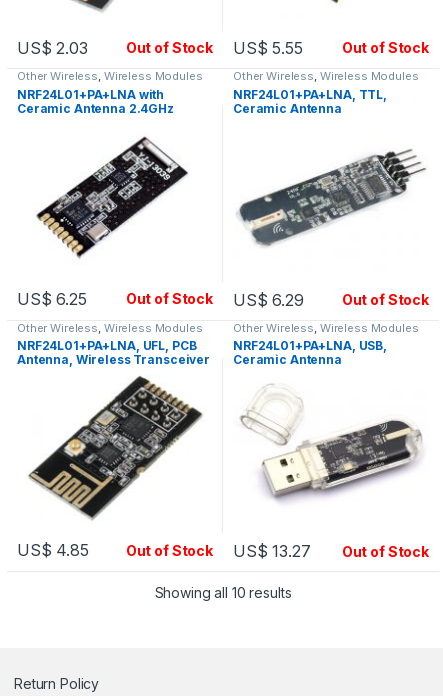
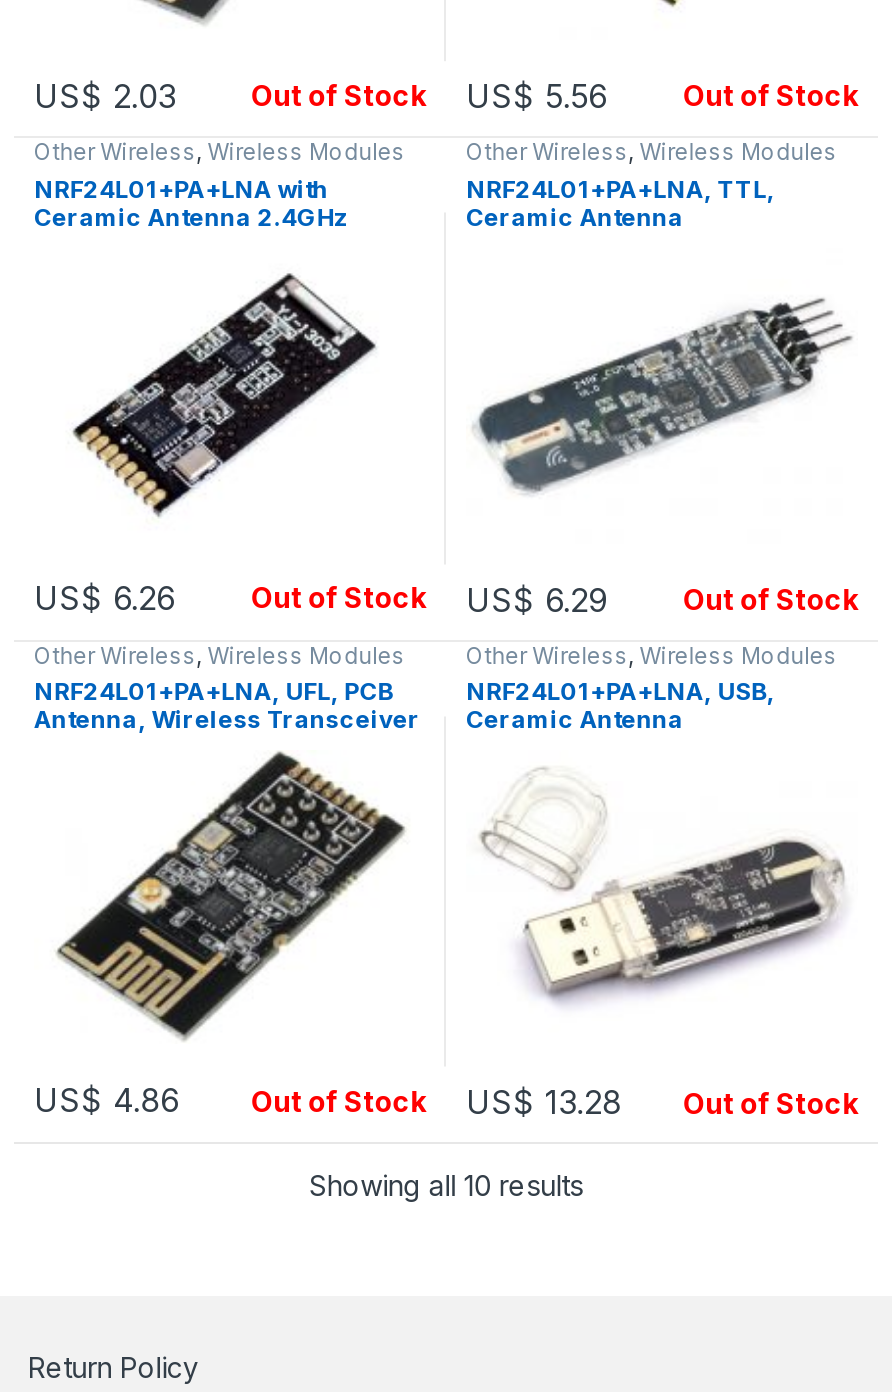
[126,38,303,58] Out of Stock US$5.55 -> [251,76,608,116] Out of Stock US$5.56
[17,289,87,309] US$6.25 -> [34,577,176,617] US$6.26
[17,540,89,560] US$4.85 -> [34,1081,180,1121] US$4.86
[126,541,429,561] Out of Stock US$13.27 Out of Stock -> [251,1083,858,1123] Out of Stock US$13.28 Out of Stock

